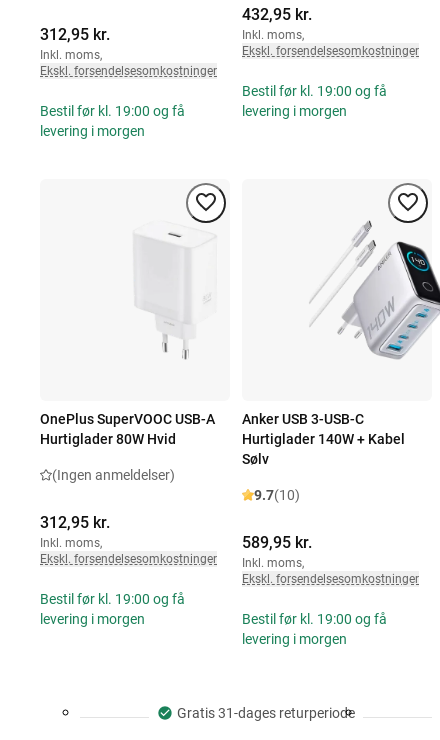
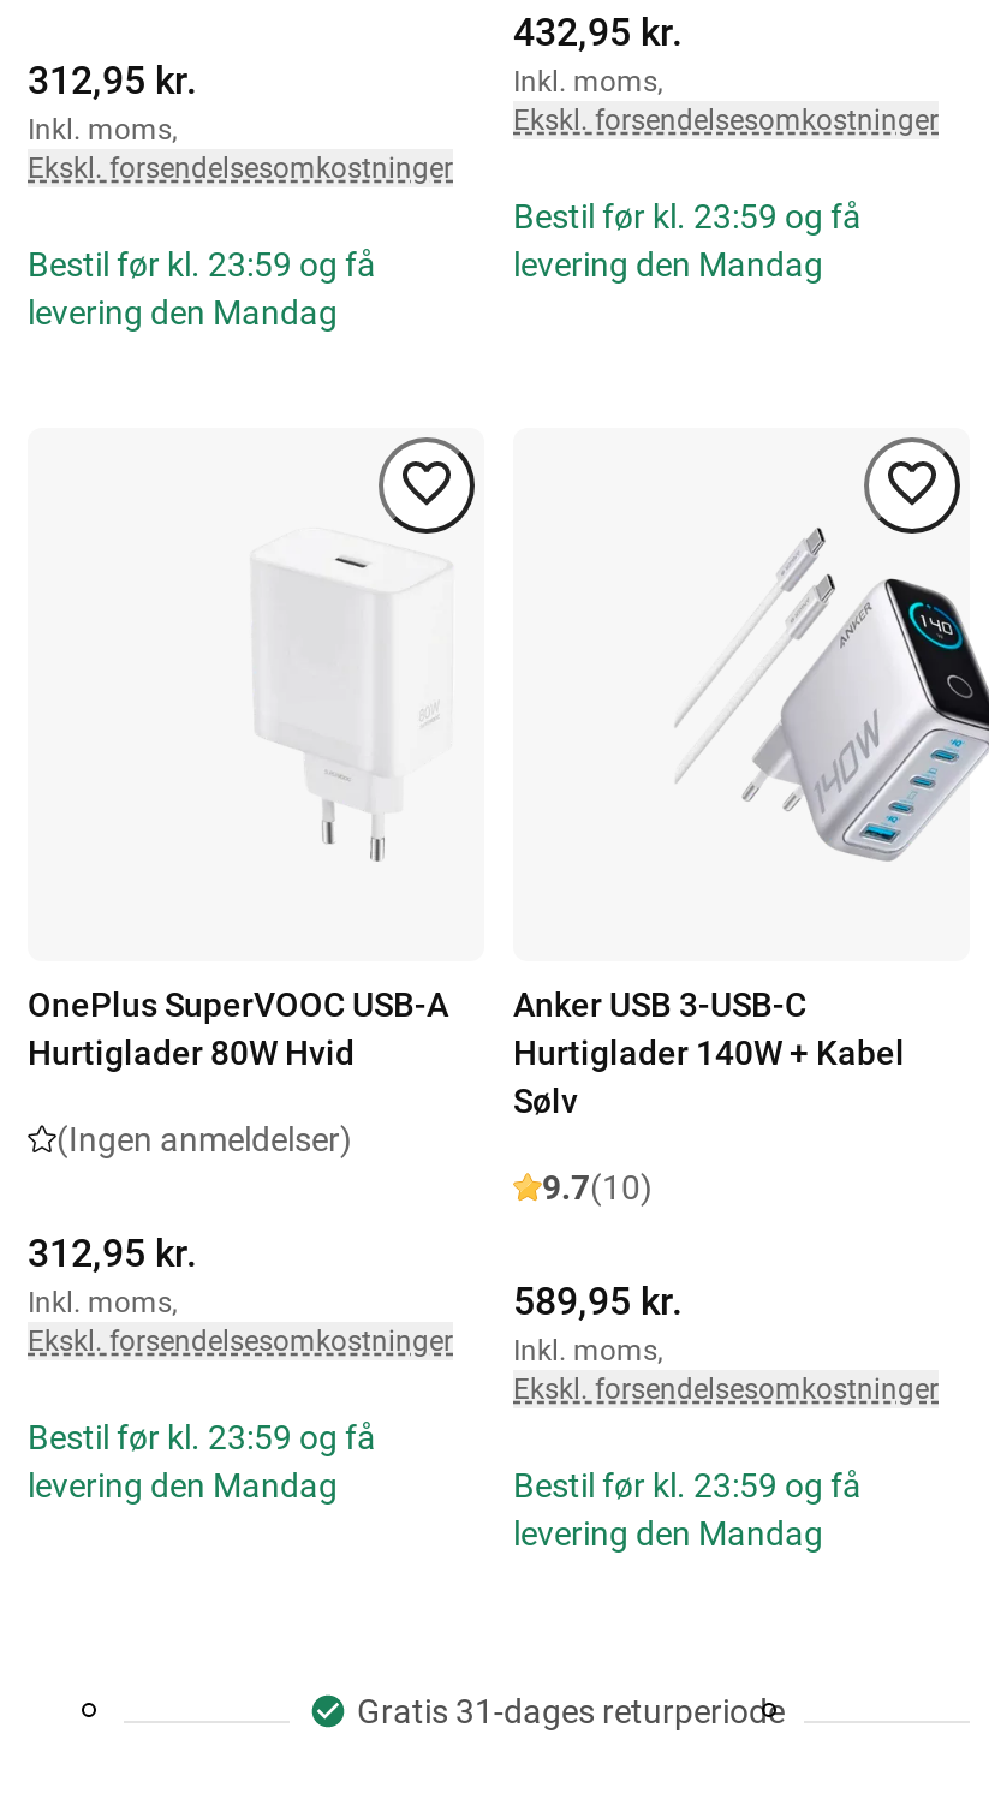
[242,83,387,99] Bestil før kl. 19:00 og få -> [513,198,862,236] Bestil før kl. 23:59 og få
[40,103,185,119] Bestil før kl. 19:00 og få -> [28,246,376,284] Bestil før kl. 23:59 og få
[242,103,347,119] levering i morgen -> [513,246,823,284] levering den Mandag
[40,123,145,139] levering i morgen -> [28,294,338,332] levering den Mandag
[40,591,185,607] Bestil før kl. 19:00 og få -> [28,1419,376,1457] Bestil før kl. 23:59 og få
[40,611,145,627] levering i morgen -> [28,1467,338,1505] levering den Mandag
[242,611,387,627] Bestil før kl. 19:00 og få -> [513,1467,862,1505] Bestil før kl. 23:59 og få
[242,631,347,647] levering i morgen -> [513,1515,823,1553] levering den Mandag

